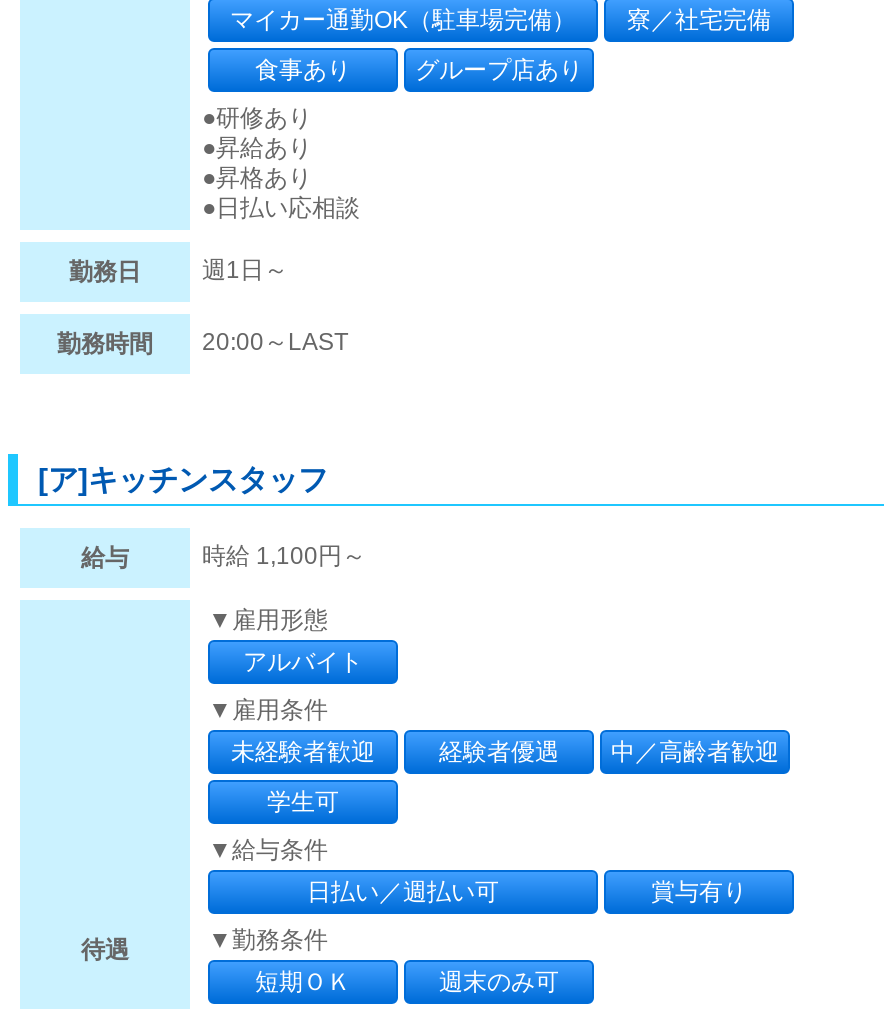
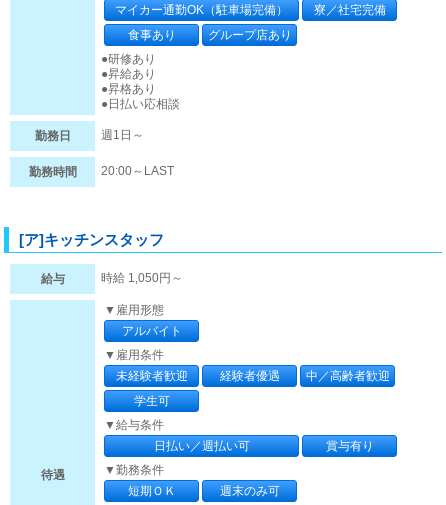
[202,543,366,571] 時給 1,100円～ -> [101,271,183,285] 時給 1,050円～

